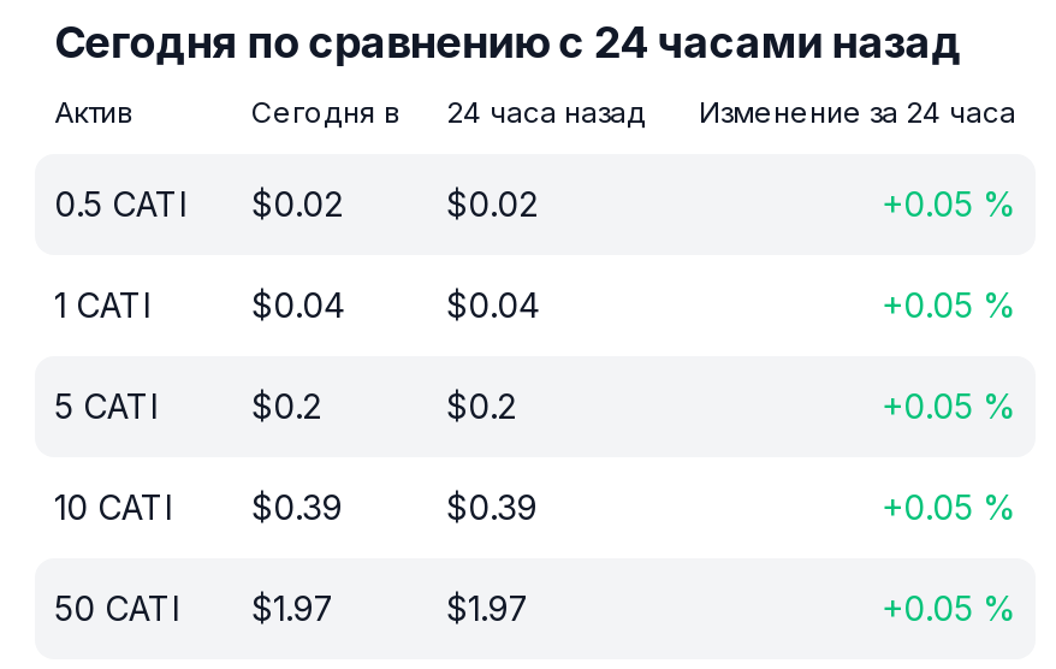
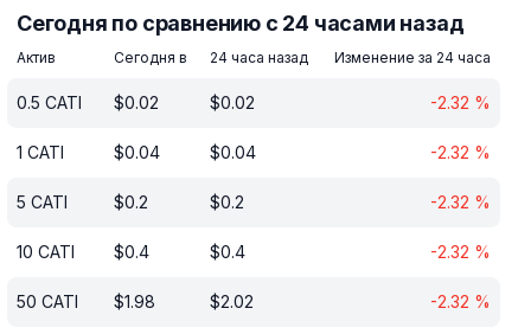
[882,183,1016,224] +0.05% -> [430,92,491,113] -2.32%
[882,284,1016,325] +0.05% -> [430,142,491,162] -2.32%
[882,385,1016,426] +0.05% -> [430,192,491,212] -2.32%
[251,486,1016,527] $0.39 | $0.39 | +0.05% -> [114,242,491,262] $0.4 | $0.4 | -2.32%
[251,587,1016,628] $1.97 | $1.97 | +0.05% -> [114,291,491,311] $1.98 | $2.02 | -2.32%

